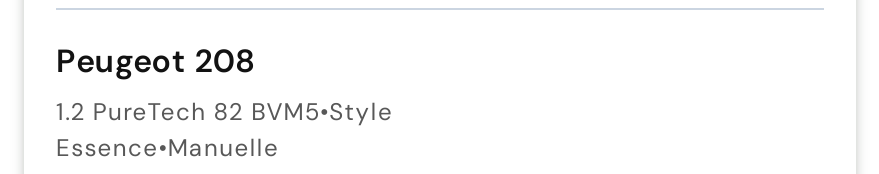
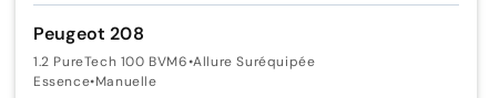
[56,96,393,128] 1.2 PureTech 82 BVM5•Style -> [33,53,315,70] 1.2 PureTech 100 BVM6•Allure Suréquipée

